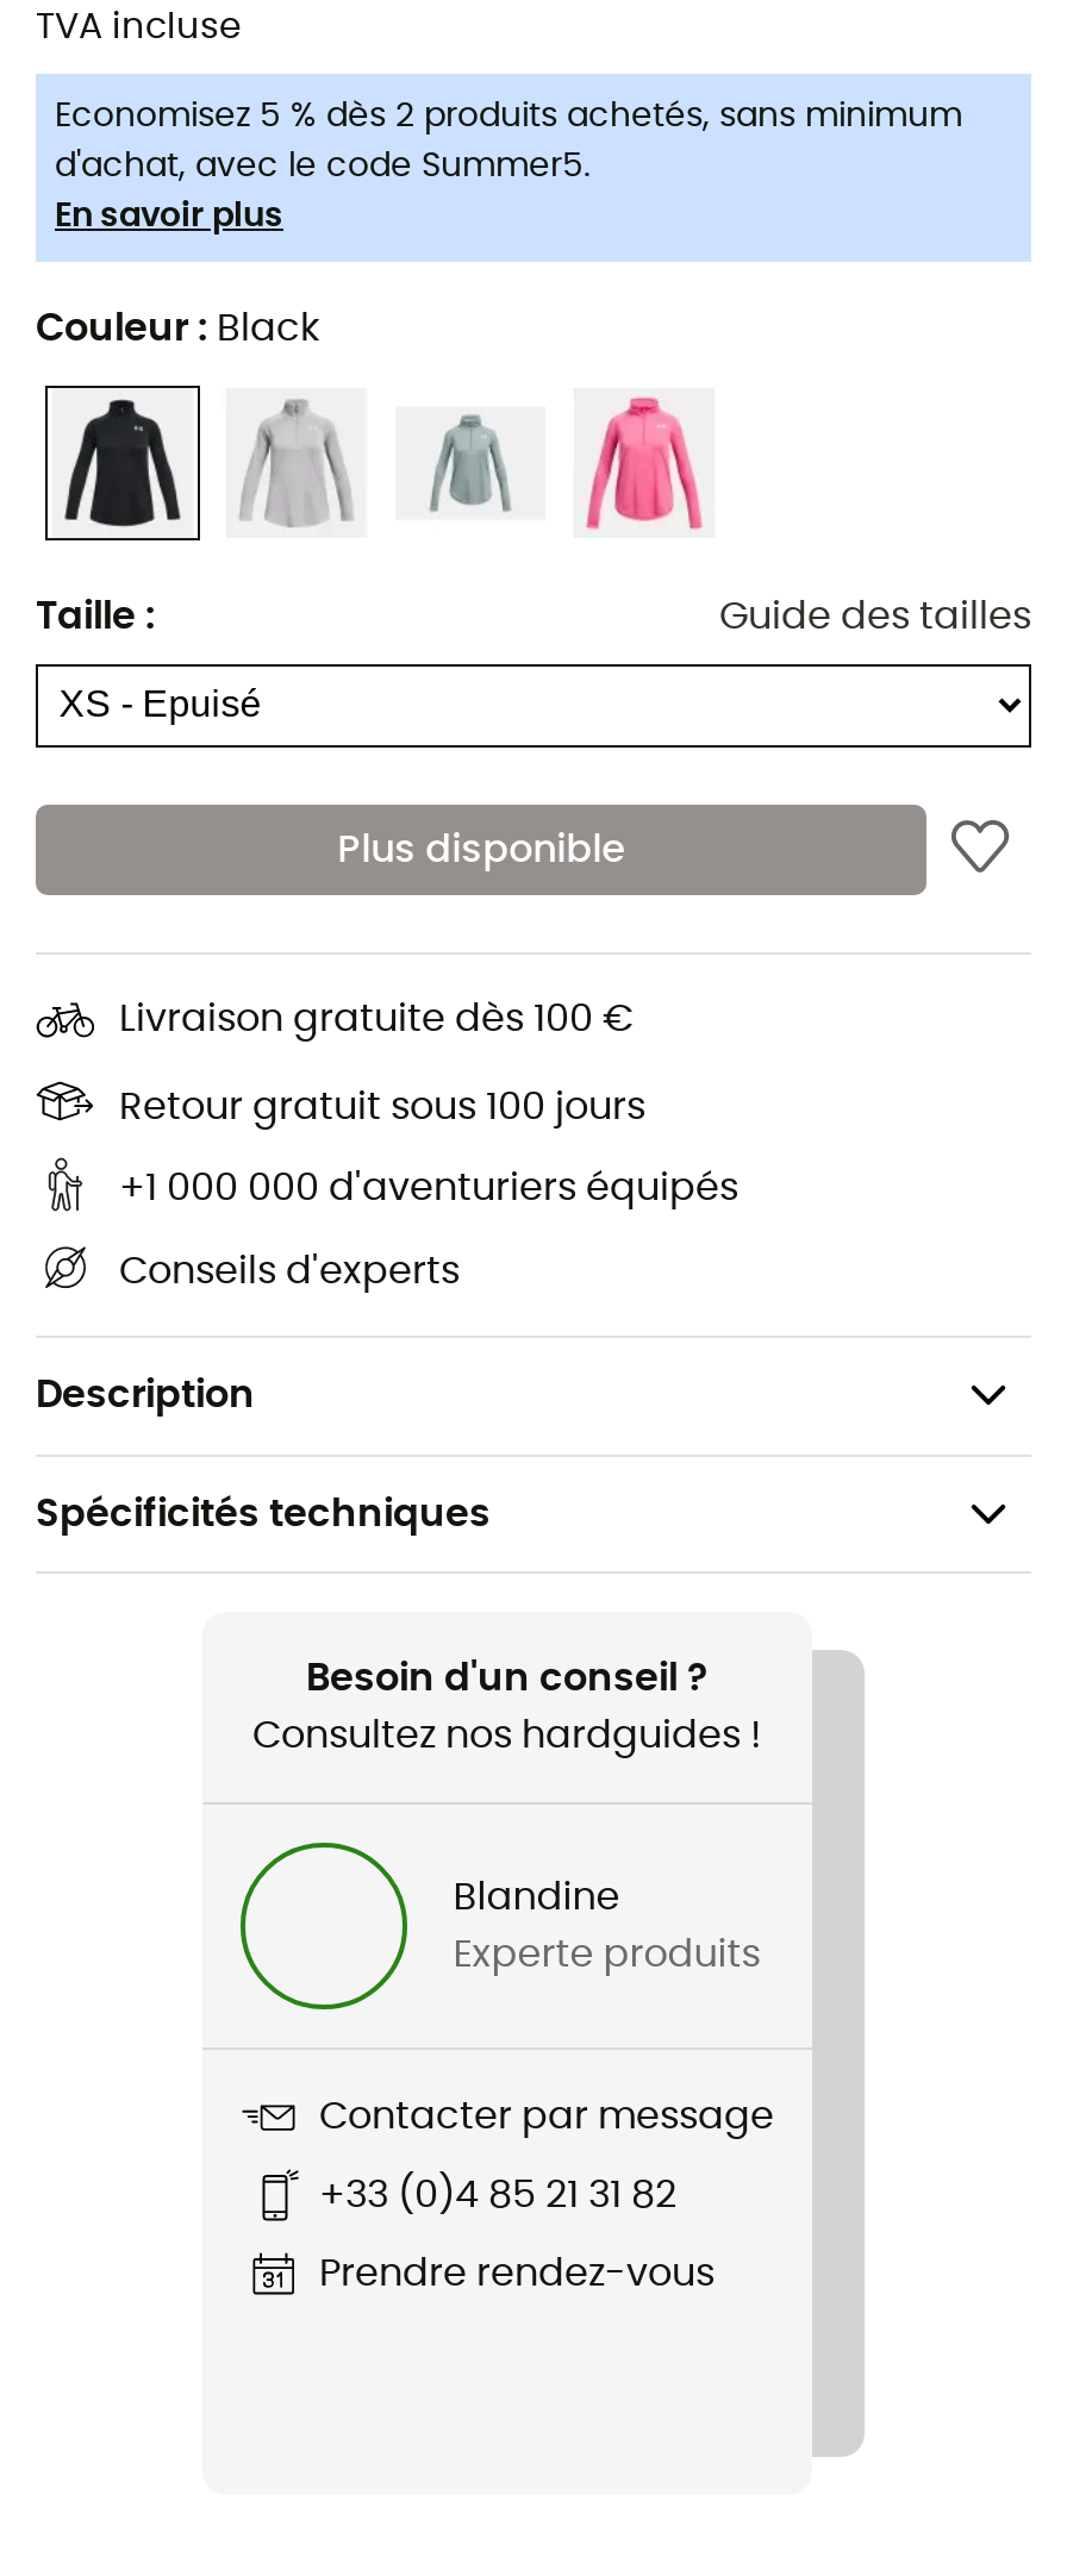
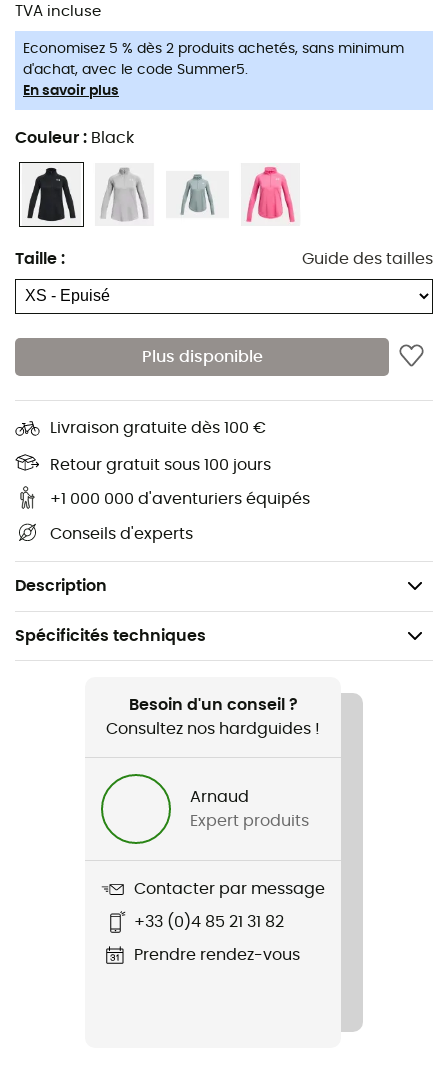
[453,1877,620,1915] Blandine -> [190,788,249,804] Arnaud
[453,1934,760,1972] Experte produits -> [190,812,309,828] Expert produits

